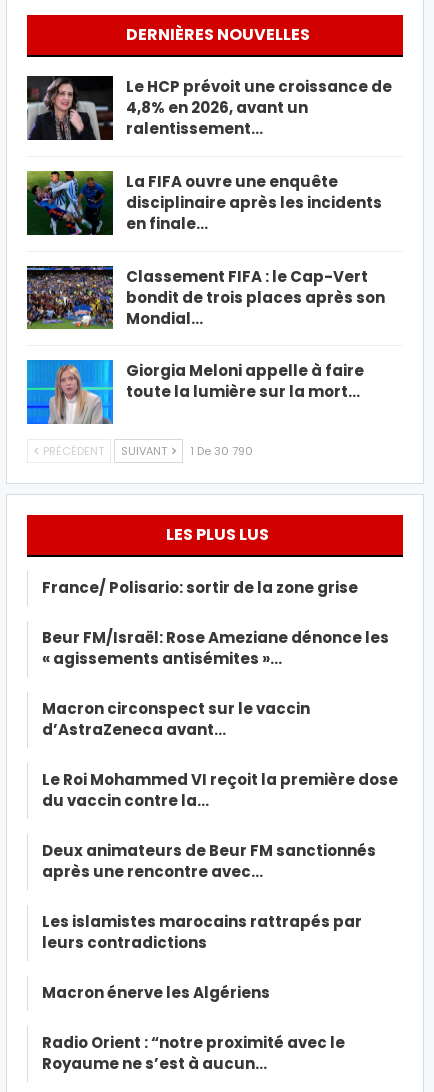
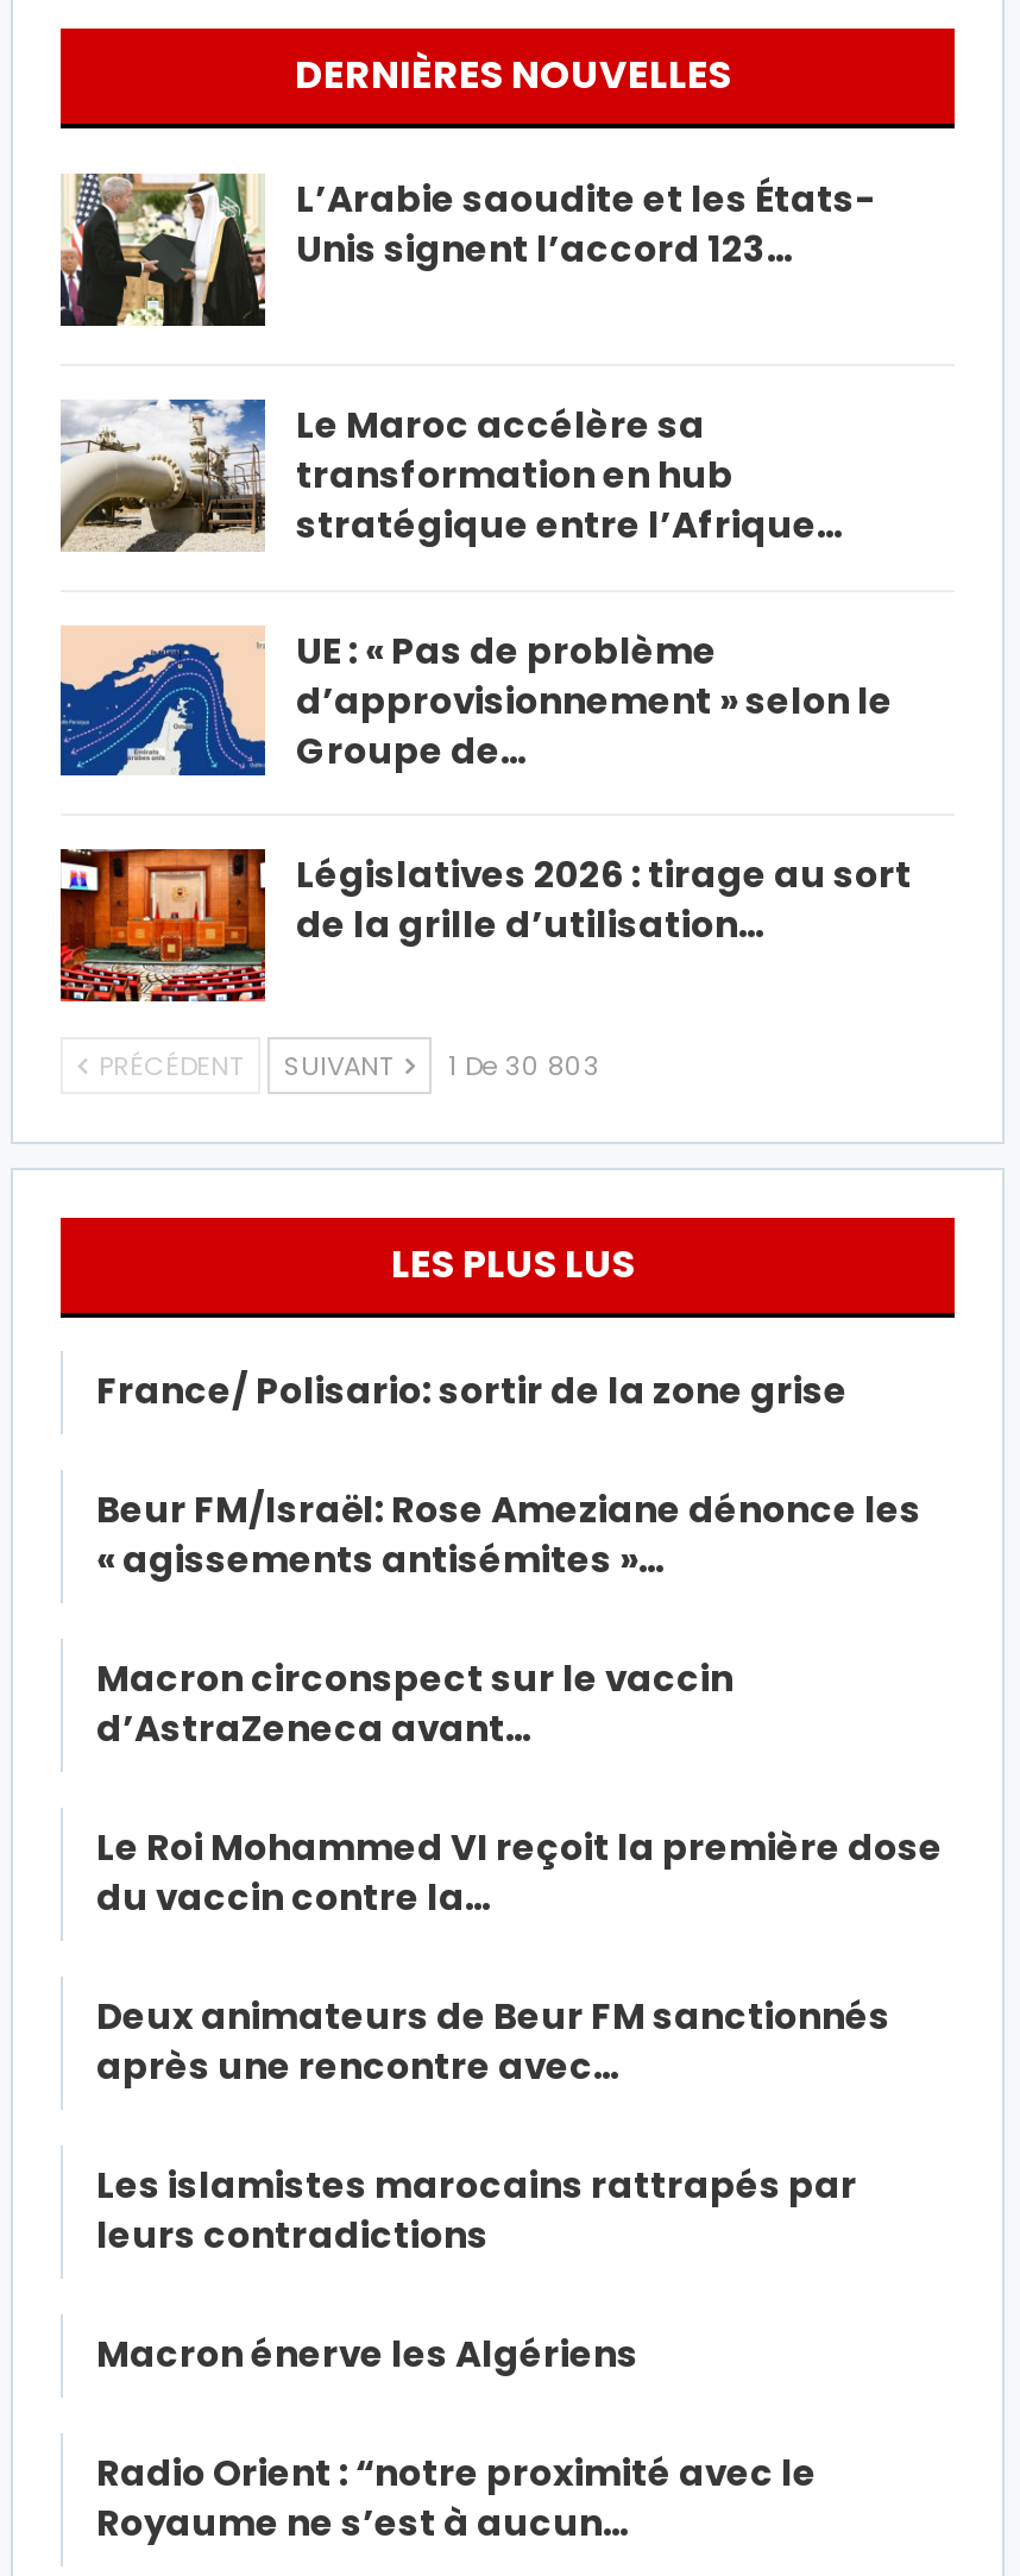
[26,75,392,141] [image] | Le HCP prévoit une croissance de | 4,8% en 2026, avant un | ralentissement… -> [61,171,876,326] [image] | L’Arabie saoudite et les États- | Unis signent l’accord 123…
[26,170,382,236] [image] | La FIFA ouvre une enquête | disciplinaire après les incidents | en finale… -> [58,397,845,552] [image] | Le Maroc accélère sa | transformation en hub | stratégique entre l’Afrique…
[26,265,385,330] [image] | Classement FIFA : le Cap-Vert | bondit de trois places après son | Mondial… -> [61,625,893,778] [image] | UE : « Pas de problème | d’approvisionnement » selon le | Groupe de…
[26,359,364,425] [image] | Giorgia Meloni appelle à faire | toute la lumière sur la mort… -> [58,847,912,1004] [image] | Législatives 2026 : tirage au sort | de la grille d’utilisation…
[40,443,253,459] PRÉCÉDENT SUIVANT 1 De 30 790 -> [92,1047,600,1085] PRÉCÉDENT SUIVANT 1 De 30 803

